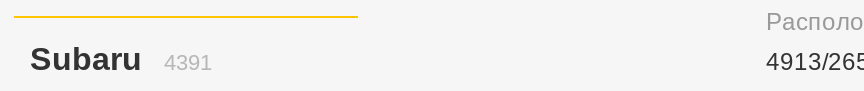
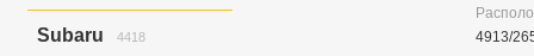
[30,42,212,76] Subaru 4391 -> [37,25,145,45] Subaru 4418

